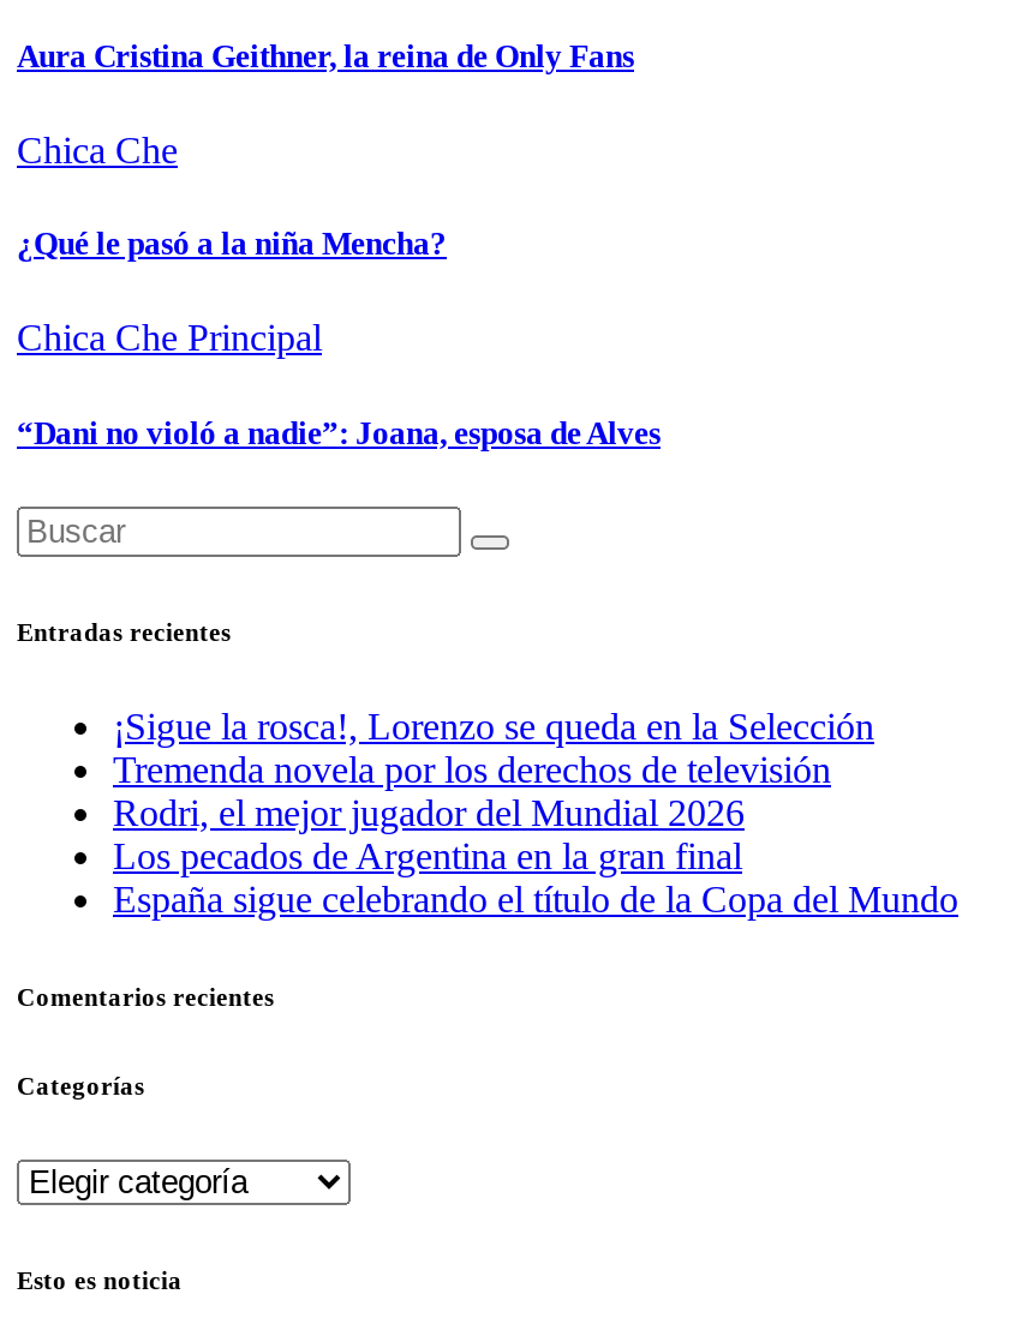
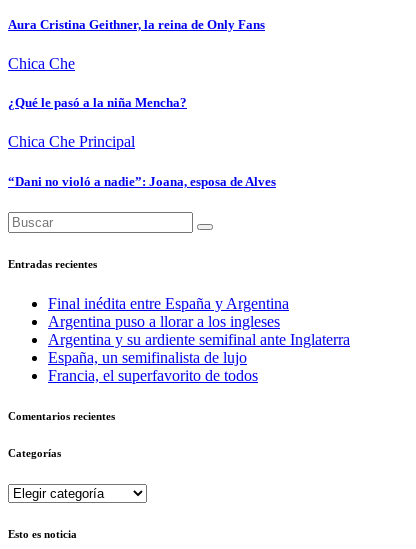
[113,705,958,919] ¡Sigue la rosca!, Lorenzo se queda en la Selección | Tremenda novela por los derechos de televisión | Rodri, el mejor jugador del Mundial 2026 | Los pecados de Argentina en la gran final | España sigue celebrando el título de la Copa del Mundo -> [48,295,350,384] Final inédita entre España y Argentina | Argentina puso a llorar a los ingleses | Argentina y su ardiente semifinal ante Inglaterra | España, un semifinalista de lujo | Francia, el superfavorito de todos

